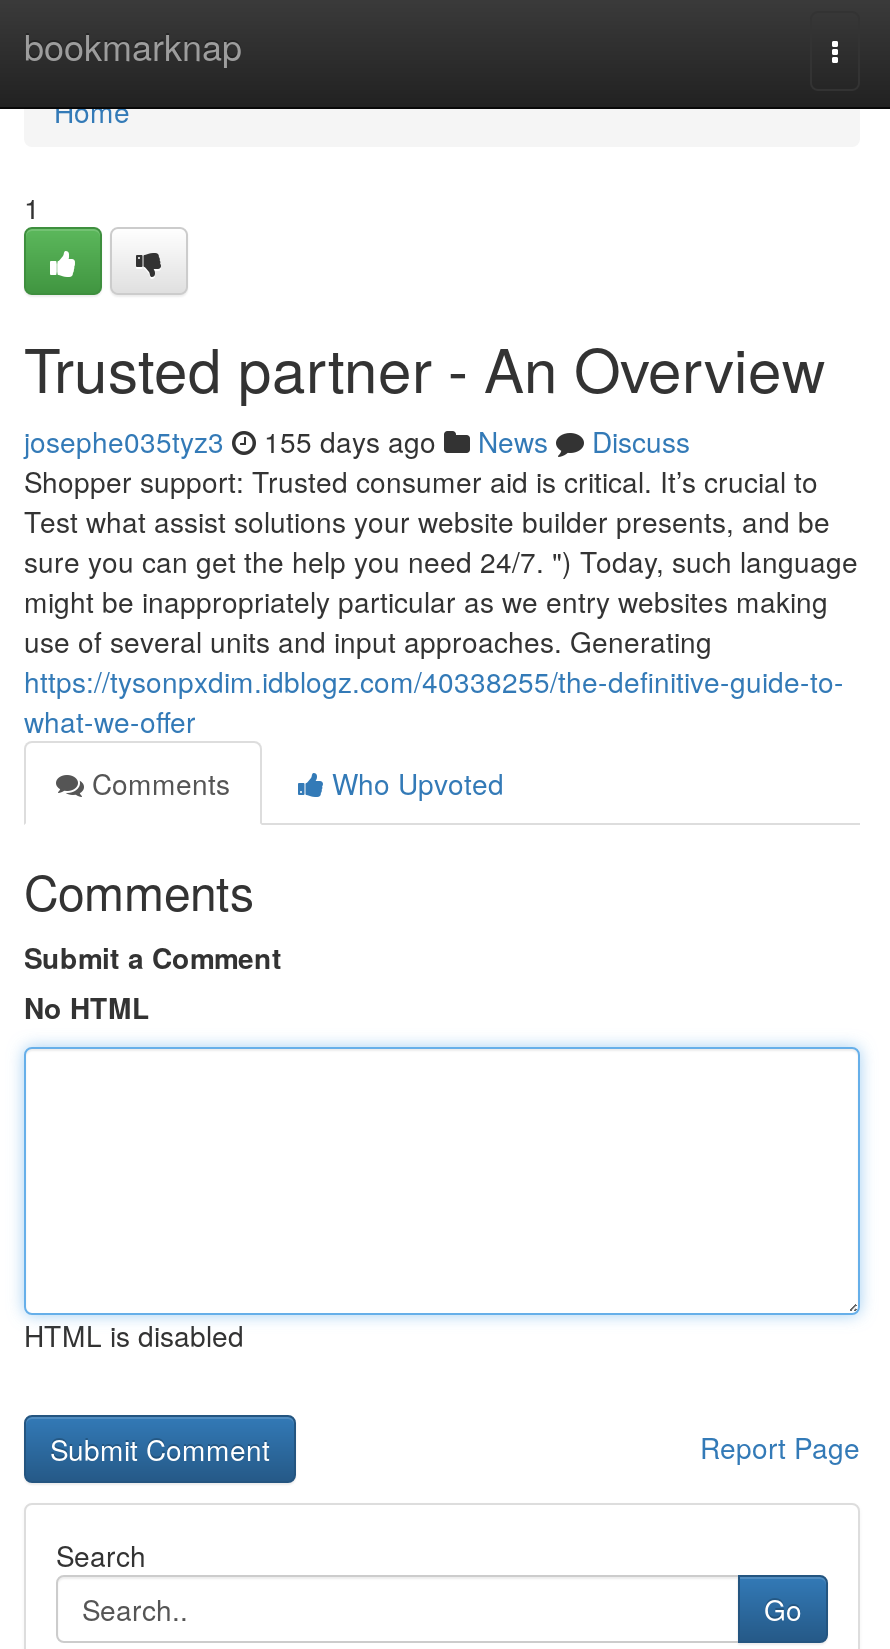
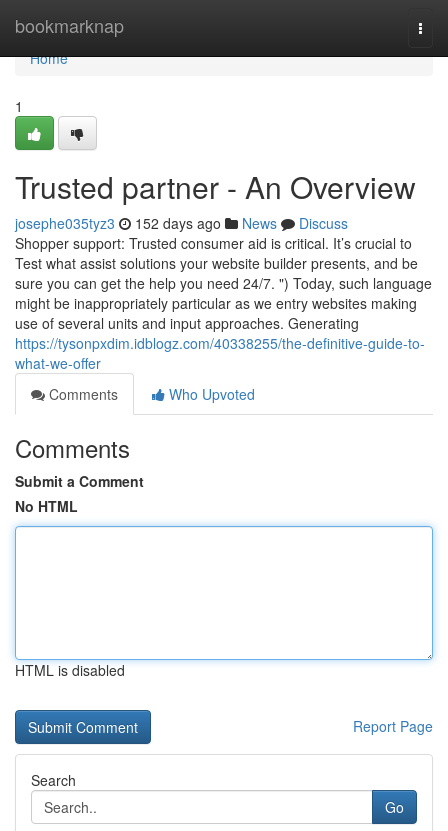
[24,421,690,461] josephe035tyz3 155 days ago News Discuss -> [15,213,348,233] josephe035tyz3 152 days ago News Discuss

